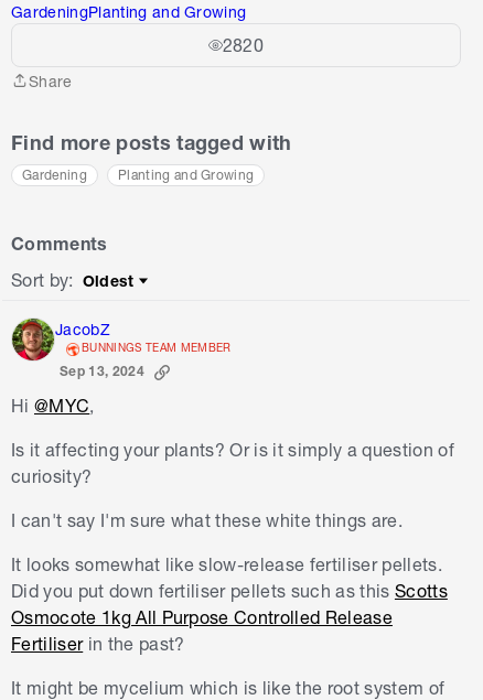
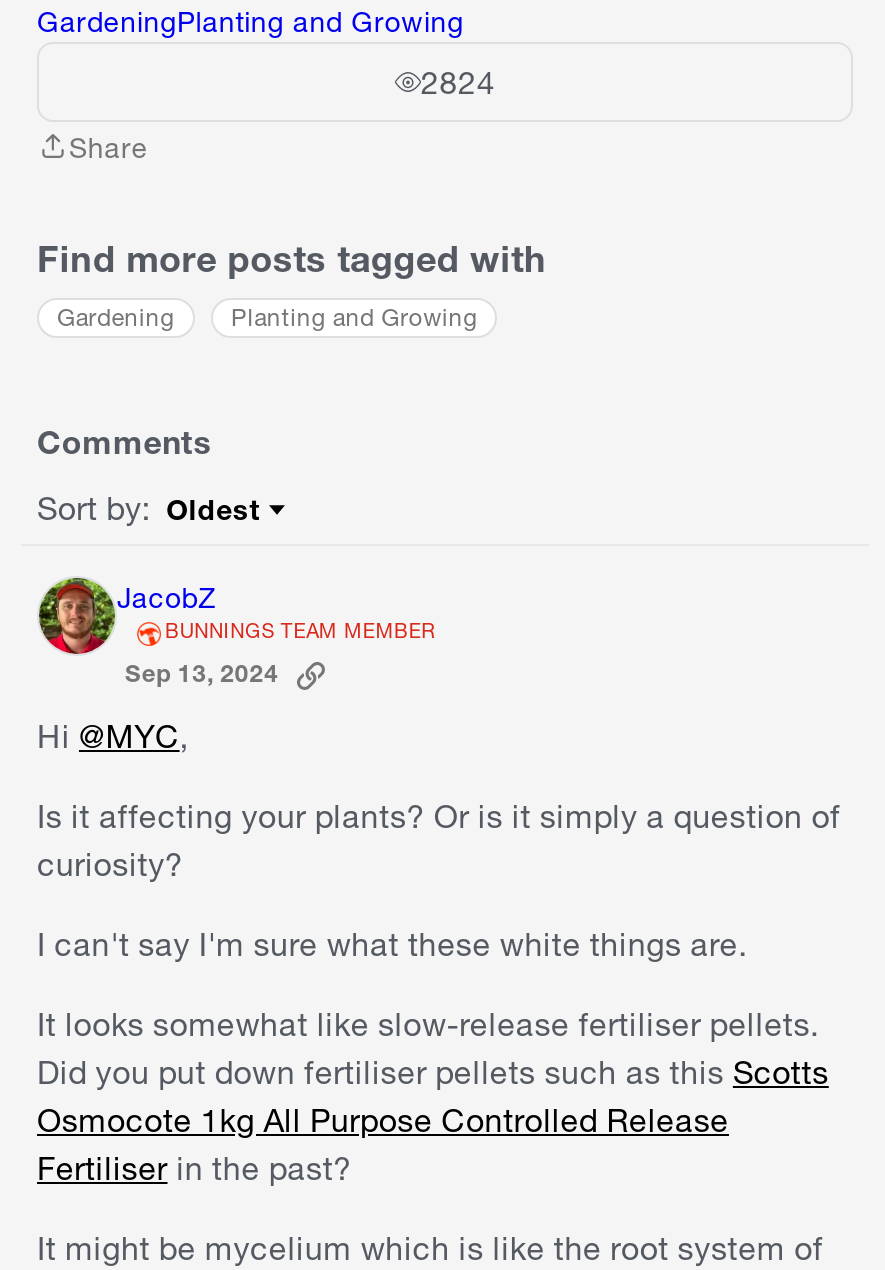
[223,35,264,56] 2820 -> [421,63,495,101] 2824

